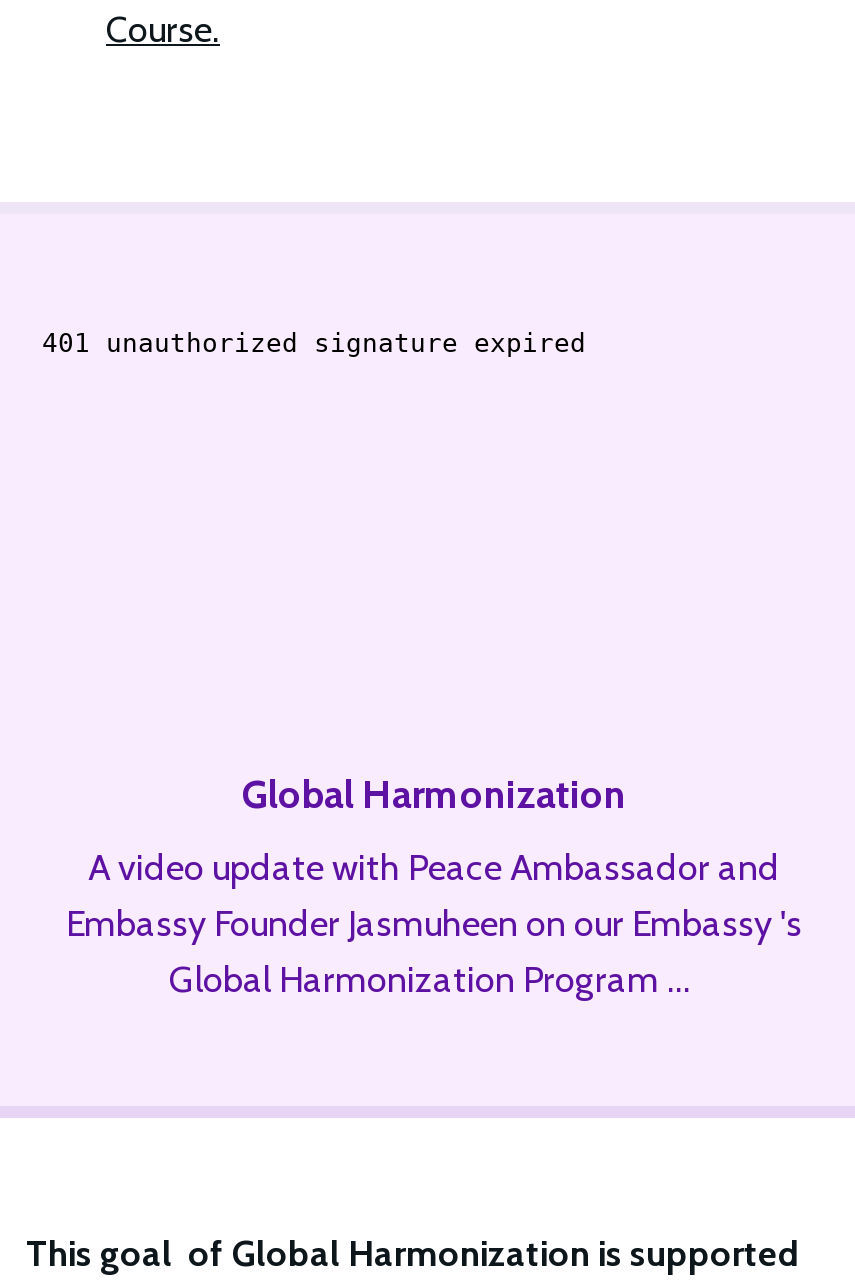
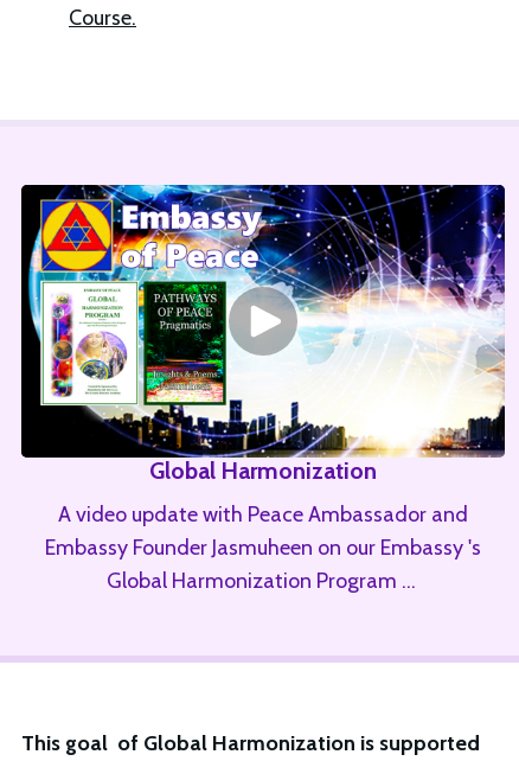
none -> [20,184,506,459] [image]

